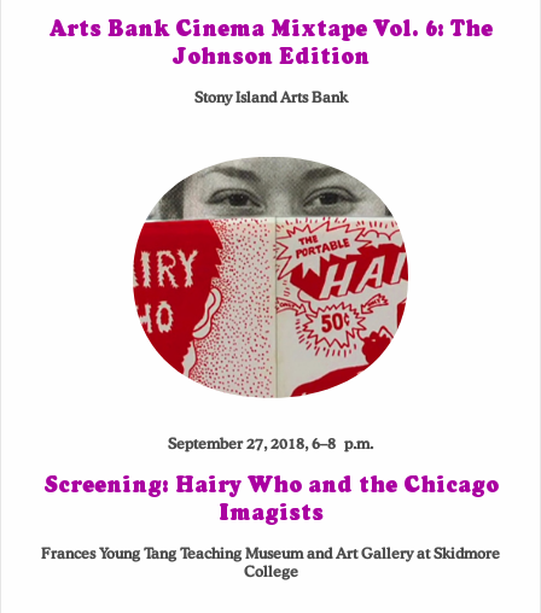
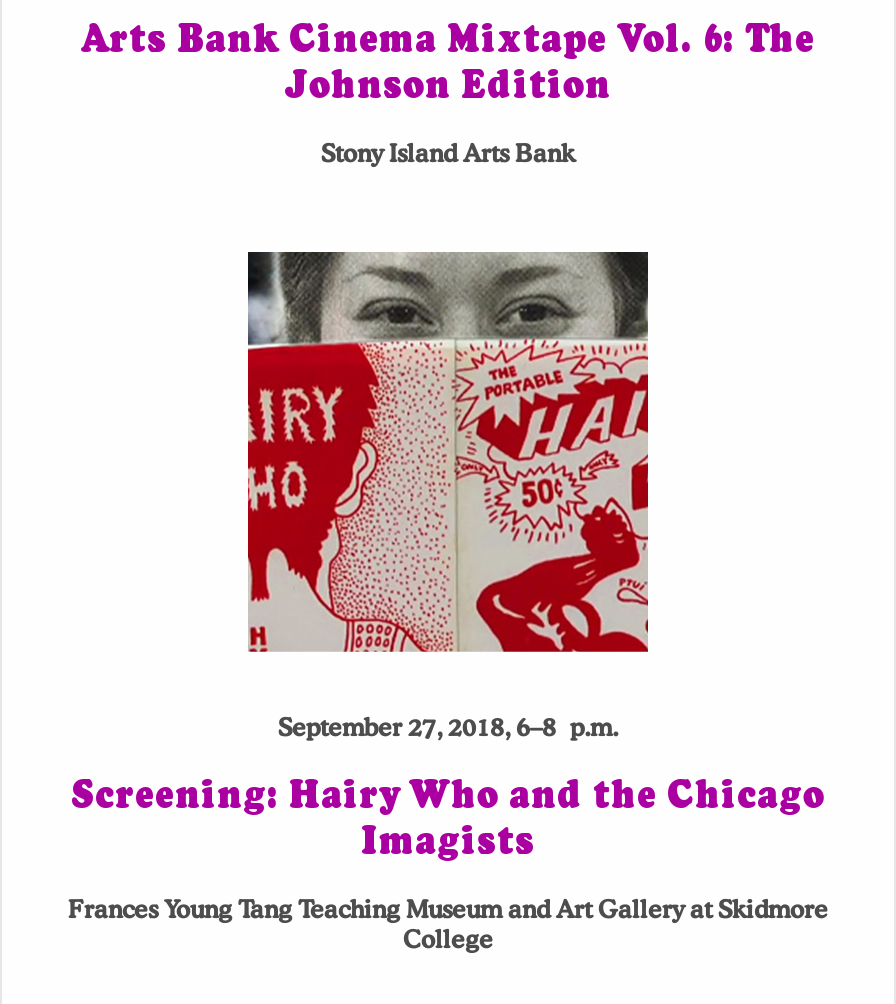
[132,157,409,398] [image] -> [220,250,676,654] [image]

